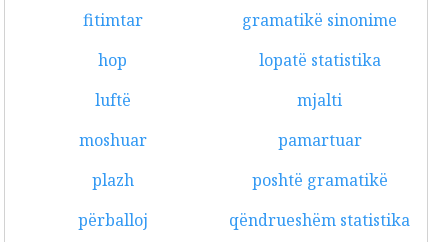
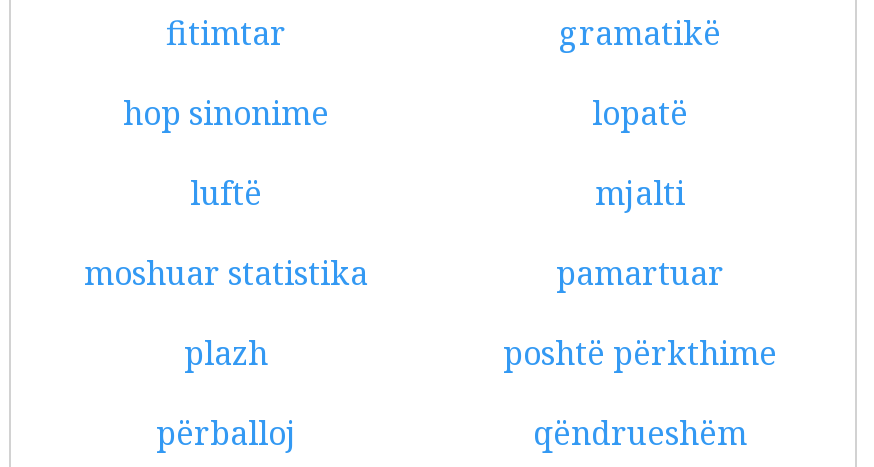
[242,9,397,31] gramatikë sinonime -> [559,11,721,55] gramatikë
[98,49,380,71] hop | lopatë statistika -> [123,91,688,135] hop sinonime | lopatë
[78,129,146,151] moshuar -> [84,251,368,295] moshuar statistika
[251,169,387,191] poshtë gramatikë -> [503,331,777,375] poshtë përkthime
[229,209,410,231] qëndrueshëm statistika -> [533,411,747,455] qëndrueshëm

